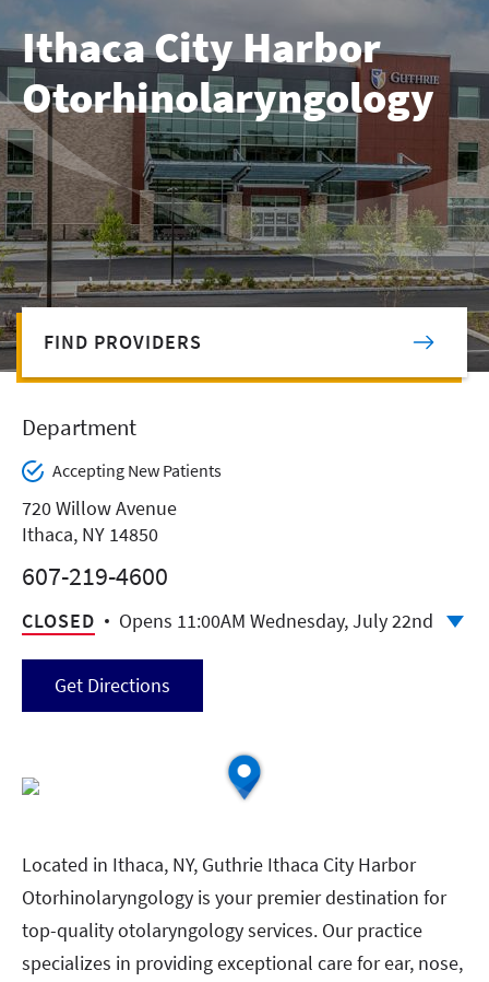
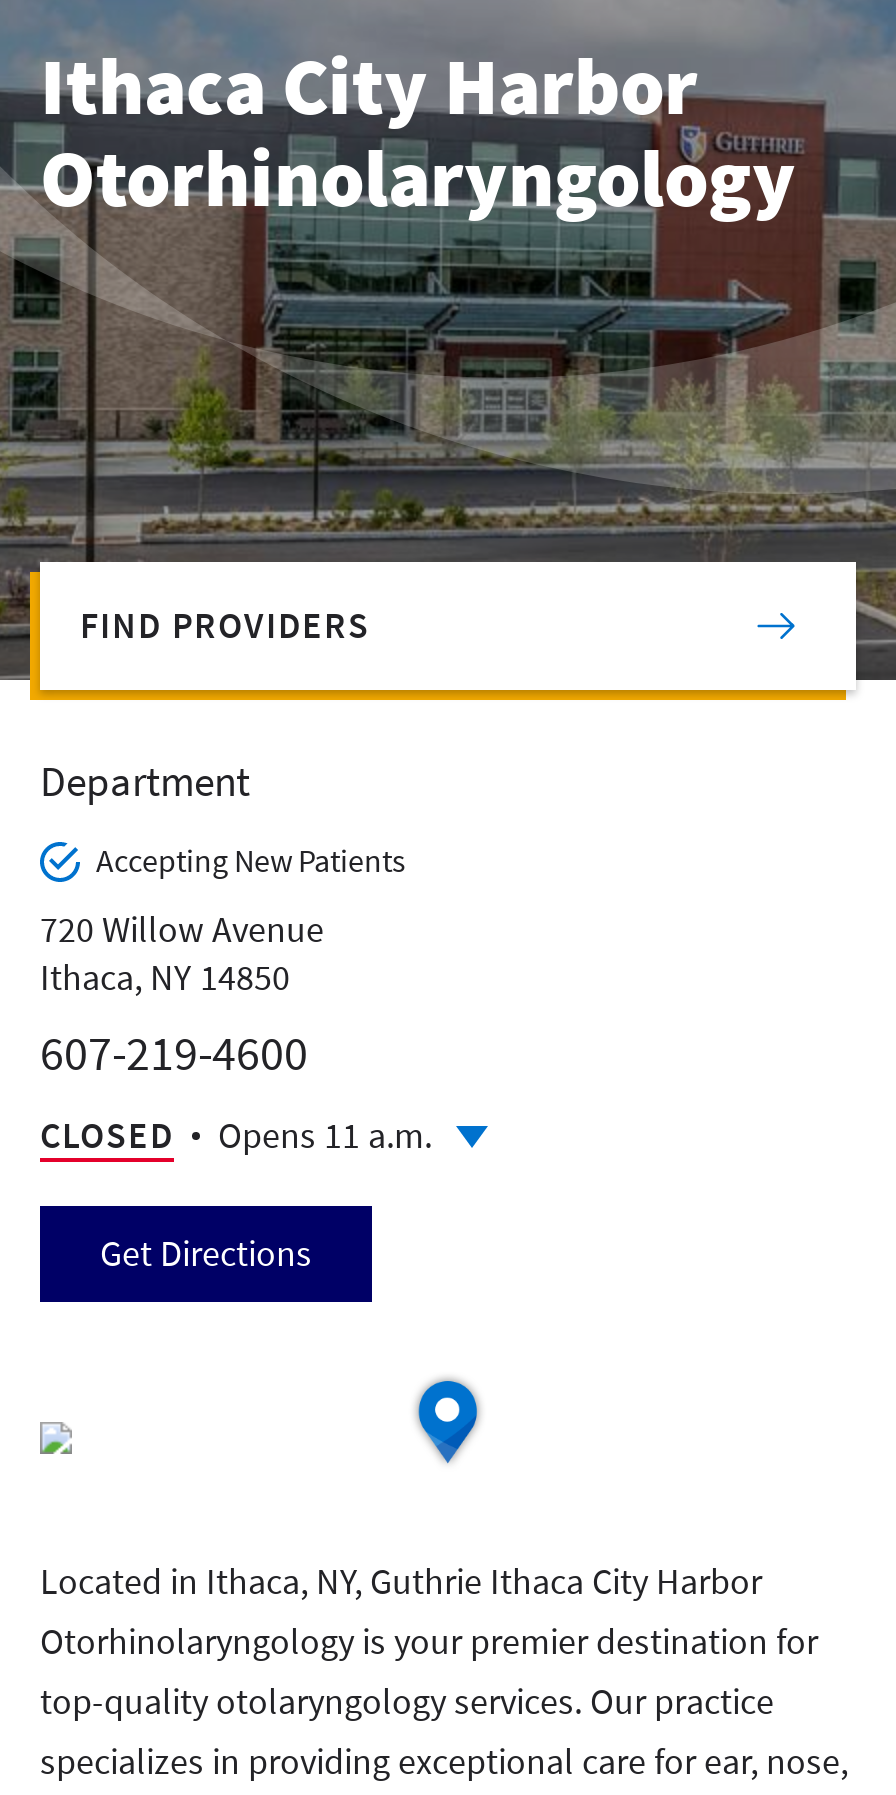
[119,608,433,633] Opens 11:00AM Wednesday, July 22nd -> [218,1112,432,1158] Opens 11 a.m.

